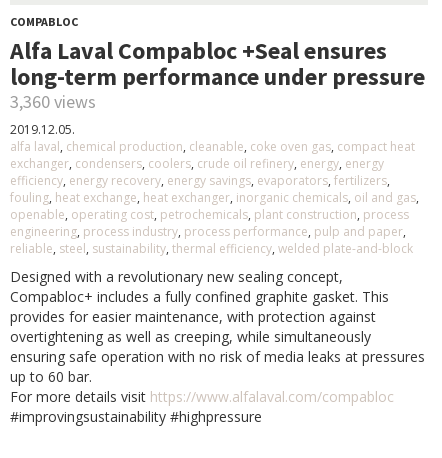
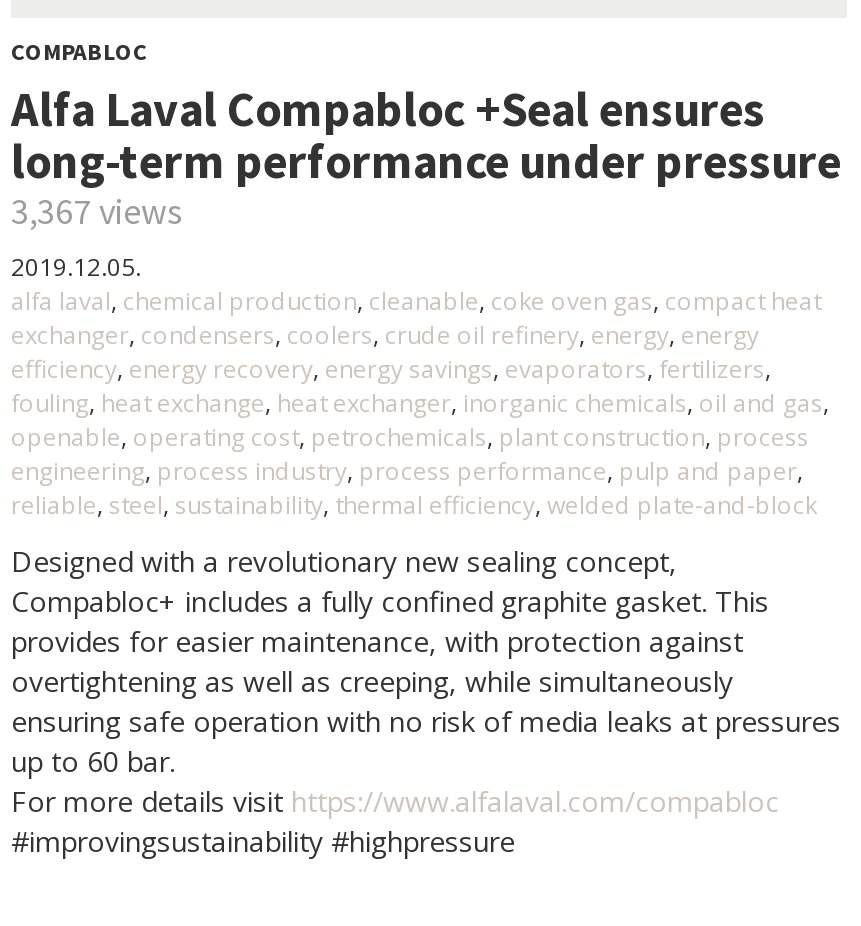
[10,90,96,113] 3,360 views -> [11,188,183,234] 3,367 views

